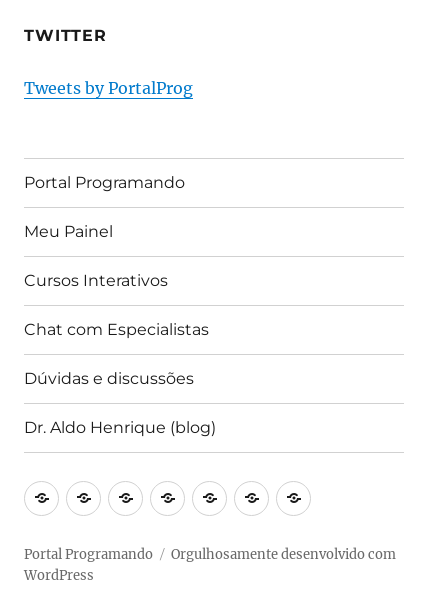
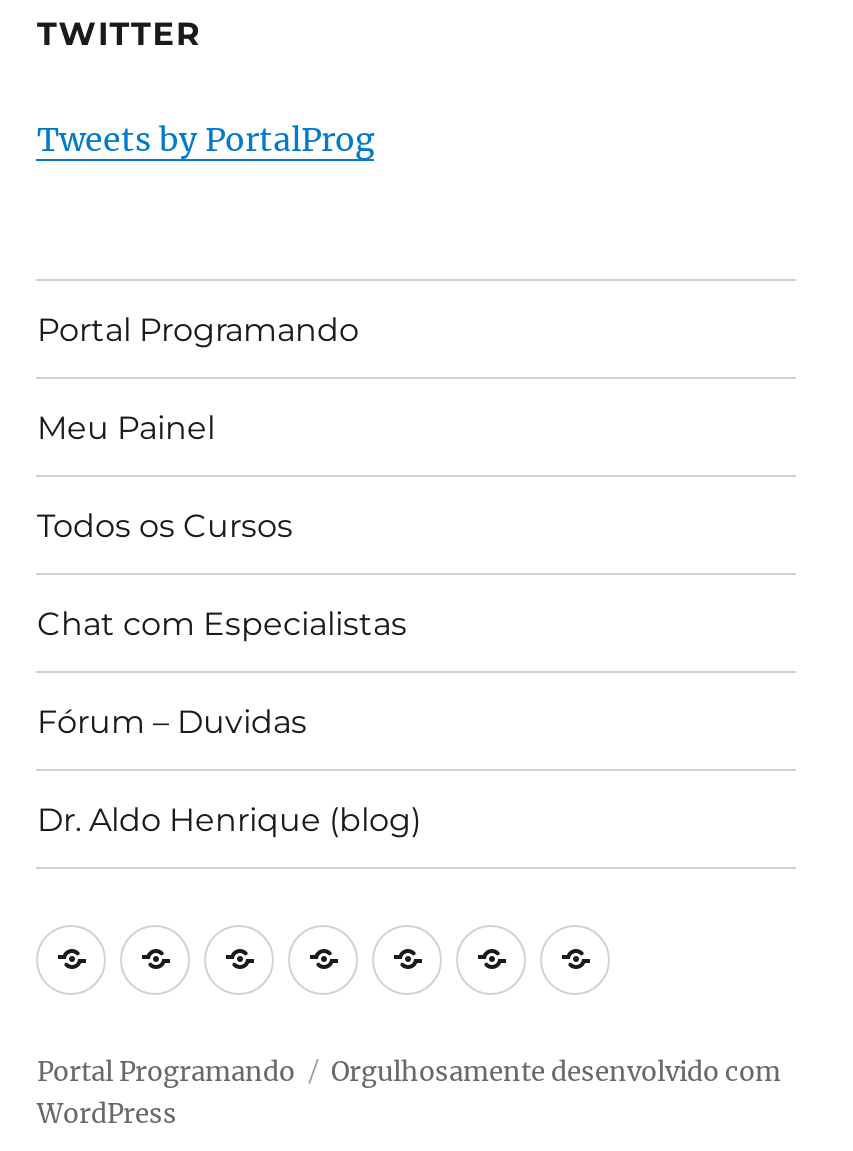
[24,271,168,290] Cursos Interativos -> [37,507,293,545] Todos os Cursos
[24,369,194,388] Dúvidas e discussões -> [37,703,307,741] Fórum – Duvidas

